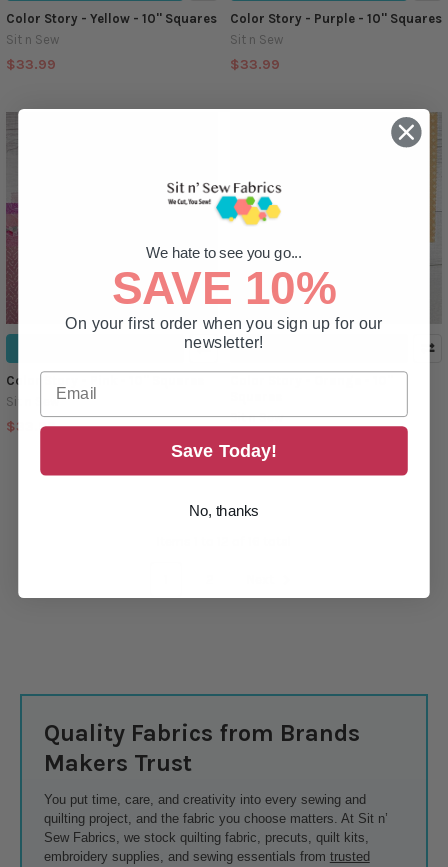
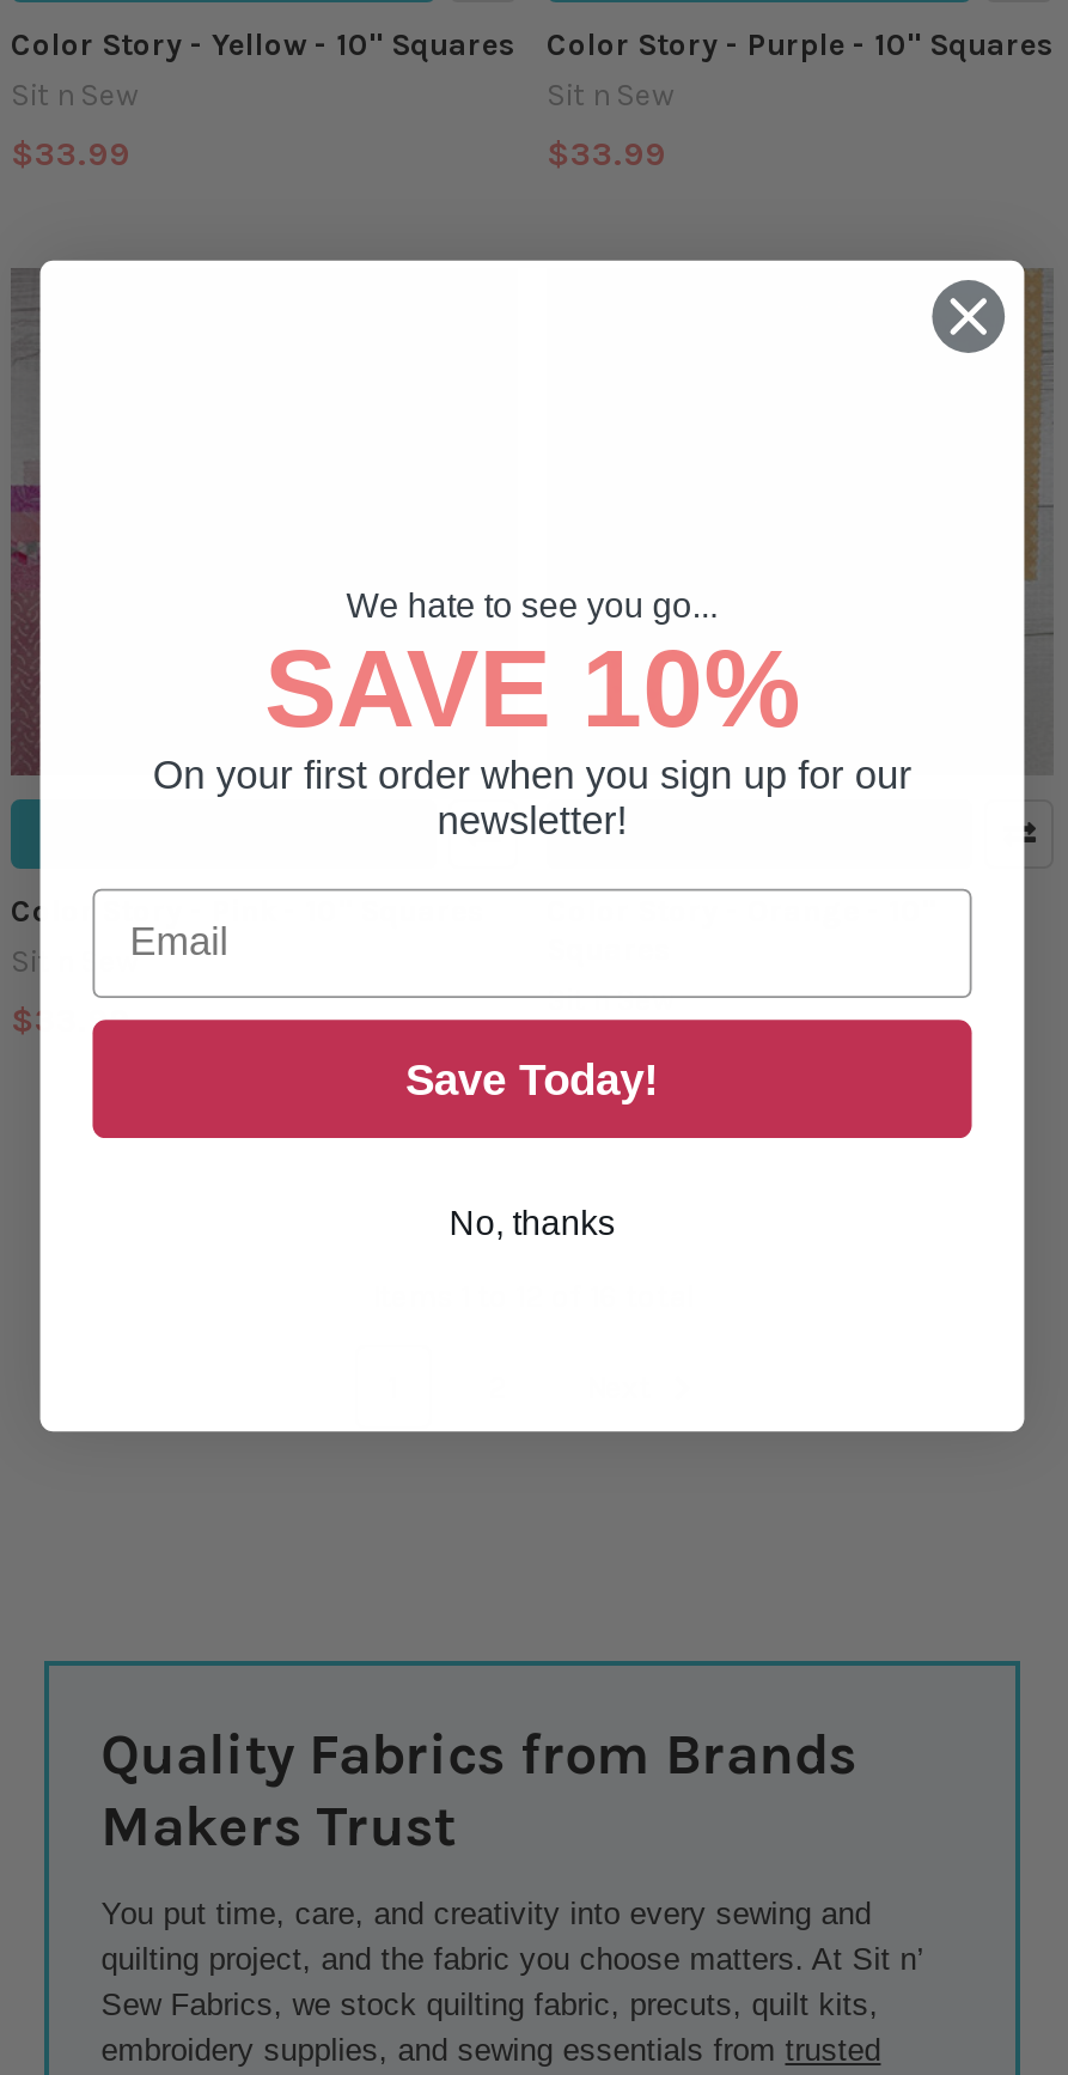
[166,181,282,226] [image] -> none

